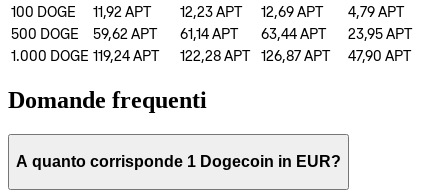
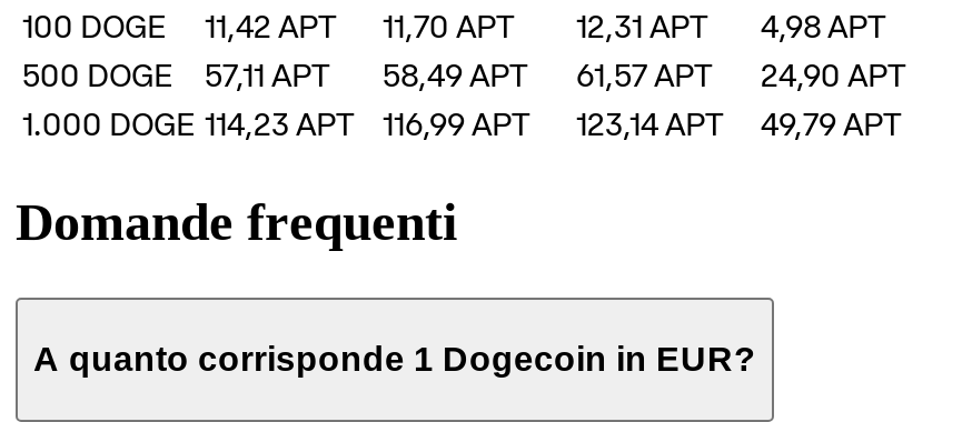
[93,2,151,20] 11,92 APT -> [205,6,336,46] 11,42 APT
[180,2,242,20] 12,23 APT -> [383,6,514,46] 11,70 APT
[261,2,323,20] 12,69 APT -> [576,6,707,46] 12,31 APT
[348,2,404,20] 4,79 APT -> [761,6,885,46] 4,98 APT
[93,24,157,42] 59,62 APT -> [205,54,329,94] 57,11 APT
[180,24,238,42] 61,14 APT -> [383,54,527,94] 58,49 APT
[261,24,326,42] 63,44 APT -> [576,54,712,94] 61,57 APT
[348,24,412,42] 23,95 APT -> [761,54,905,94] 24,90 APT
[11,46,159,64] 1.000 DOGE 119,24 APT -> [22,103,354,143] 1.000 DOGE 114,23 APT
[180,46,250,64] 122,28 APT -> [383,103,529,143] 116,99 APT
[261,46,330,64] 126,87 APT -> [576,103,723,143] 123,14 APT
[348,46,411,64] 47,90 APT -> [761,103,901,143] 49,79 APT

